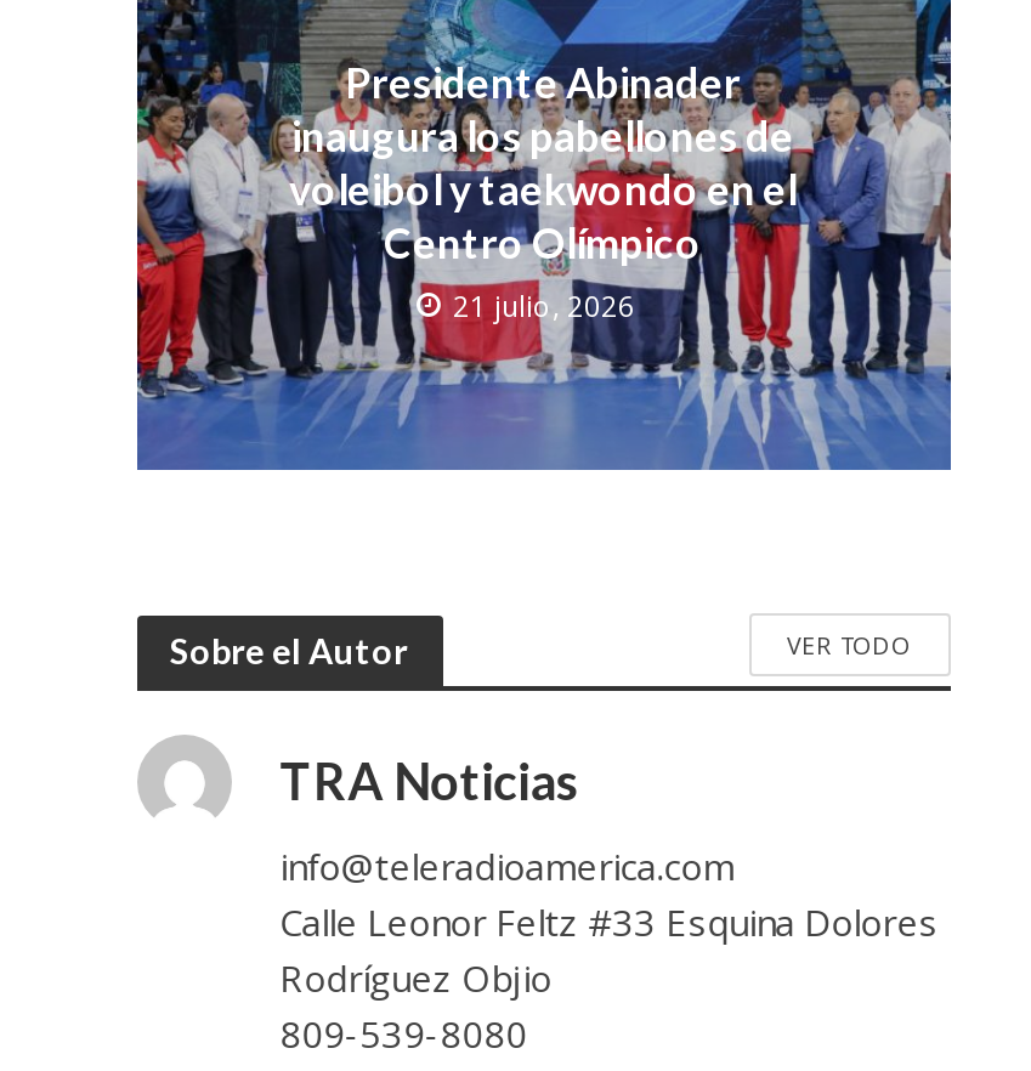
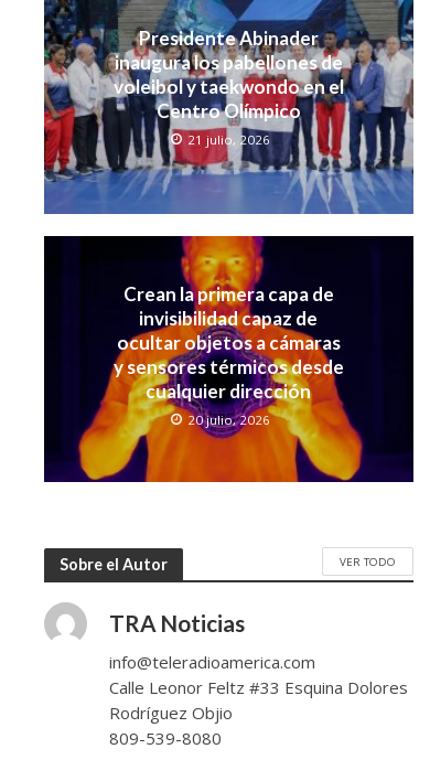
none -> [43,235,415,483] [image] | Crean la primera capa de | invisibilidad capaz de | ocultar objetos a cámaras | y sensores térmicos desde | cualquier dirección | 20 julio, 2026

